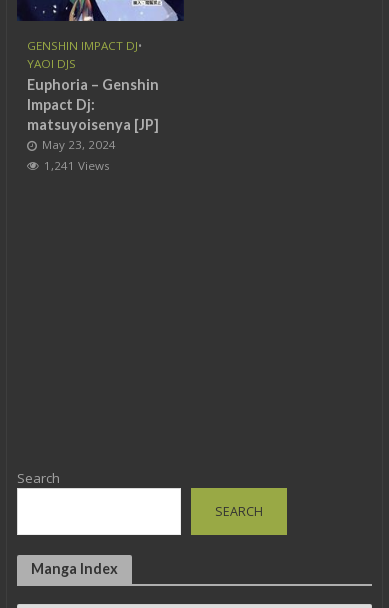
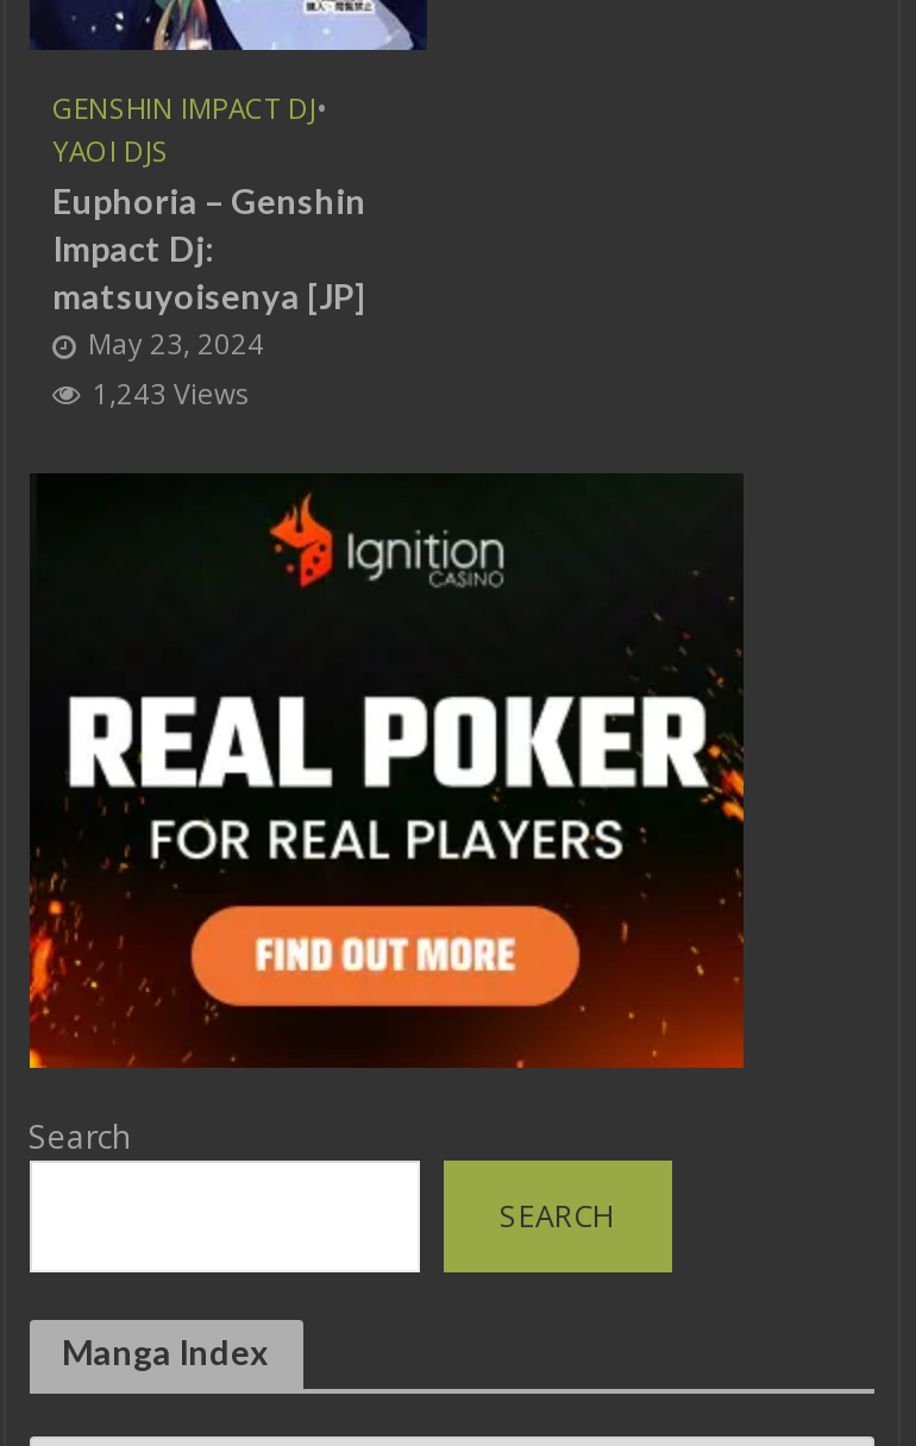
none -> [27,473,746,1070] [image]
[43,158,109,173] 1,241 Views -> [93,376,250,412] 1,243 Views

